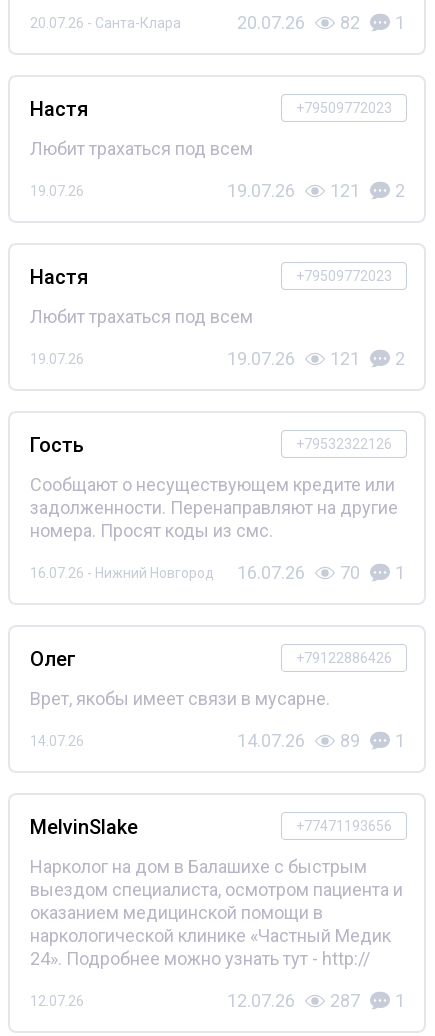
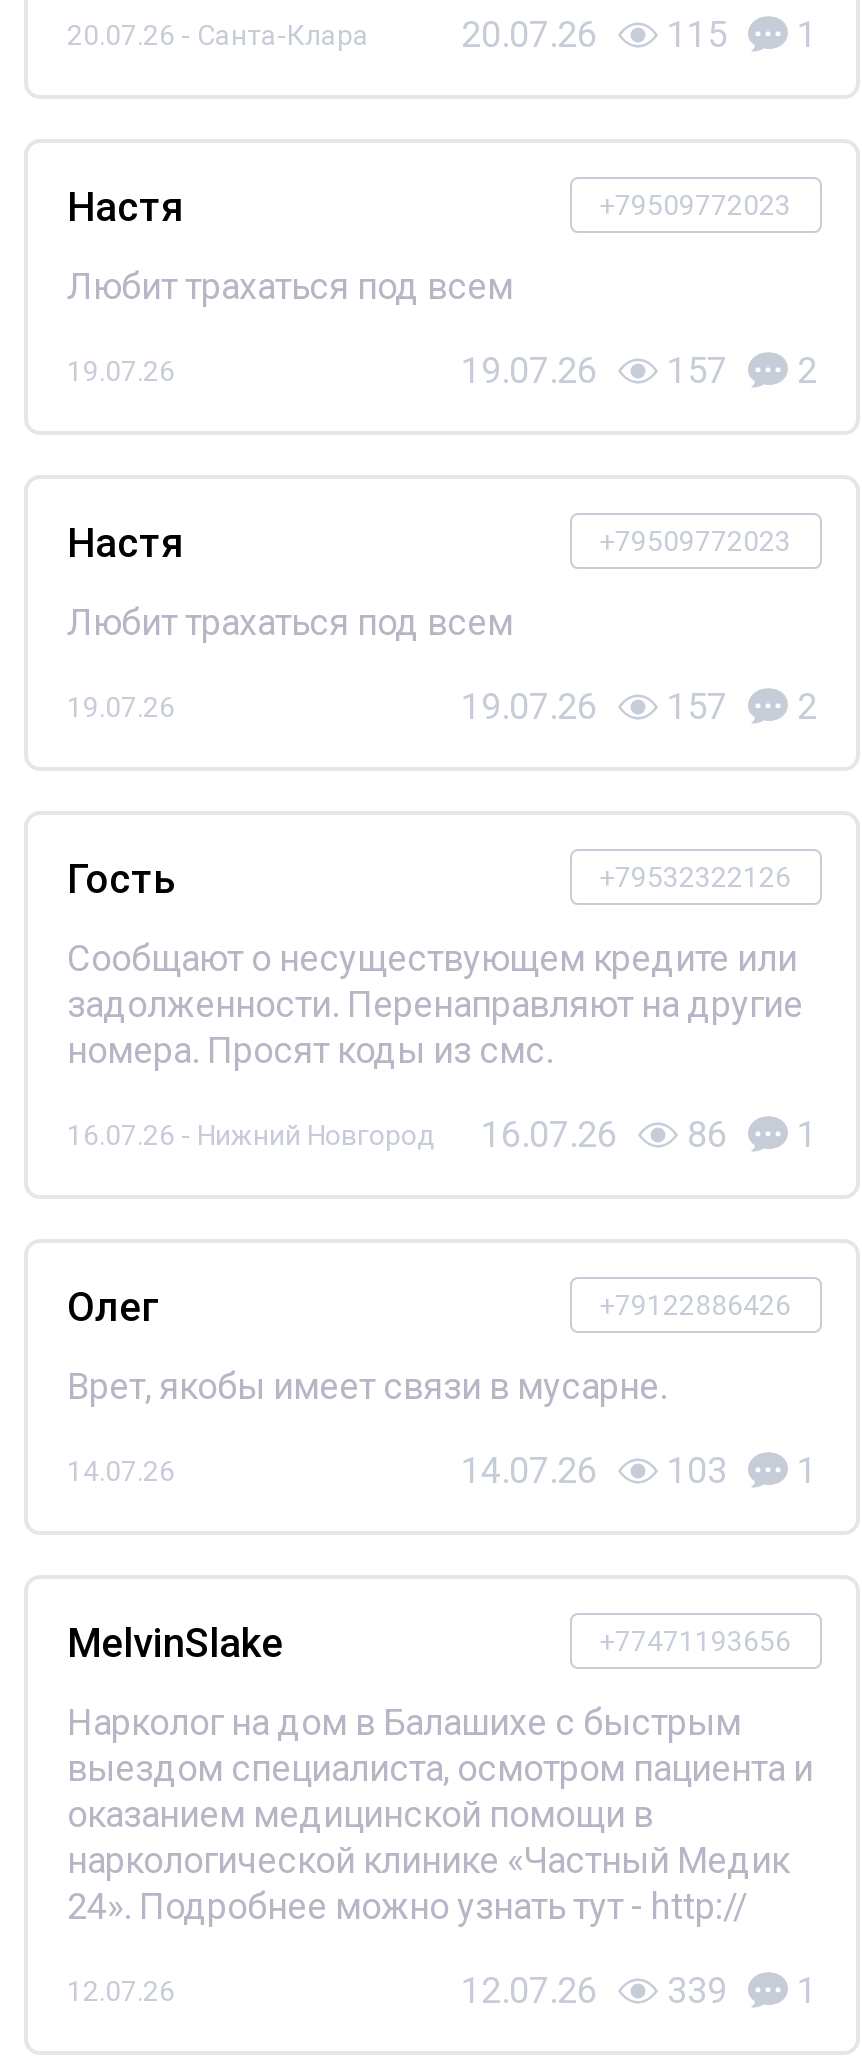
[236,12,404,33] 20.07.26 82 1 -> [461,14,817,56] 20.07.26 115 1
[226,180,404,201] 19.07.26 121 2 -> [461,350,817,392] 19.07.26 157 2
[226,348,404,369] 19.07.26 121 2 -> [461,686,817,728] 19.07.26 157 2
[29,562,404,583] 16.07.26 - Нижний Новгород 16.07.26 70 1 -> [67,1114,817,1156] 16.07.26 - Нижний Новгород 16.07.26 86 1
[236,730,404,751] 14.07.26 89 1 -> [461,1450,817,1492] 14.07.26 103 1
[226,990,404,1011] 12.07.26 287 1 -> [461,1970,817,2012] 12.07.26 339 1

